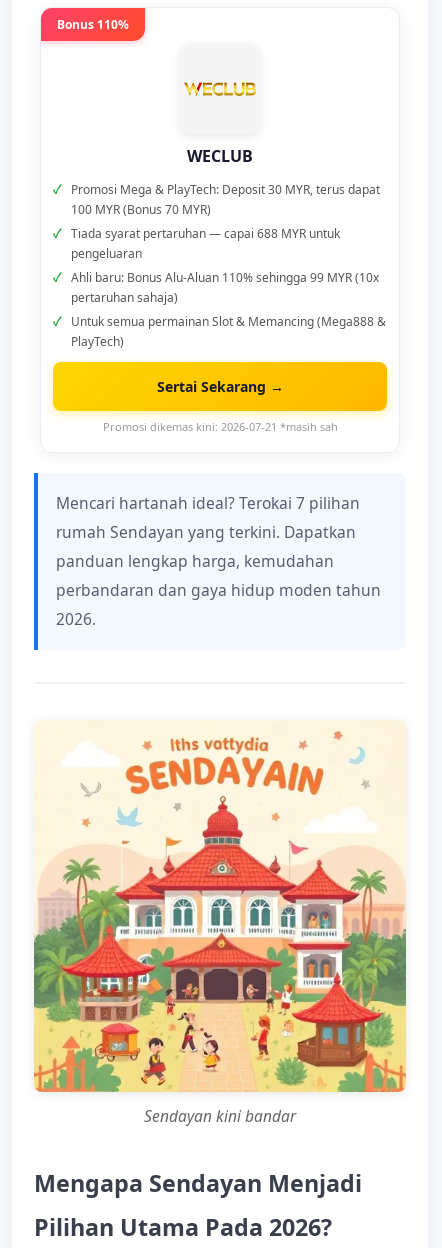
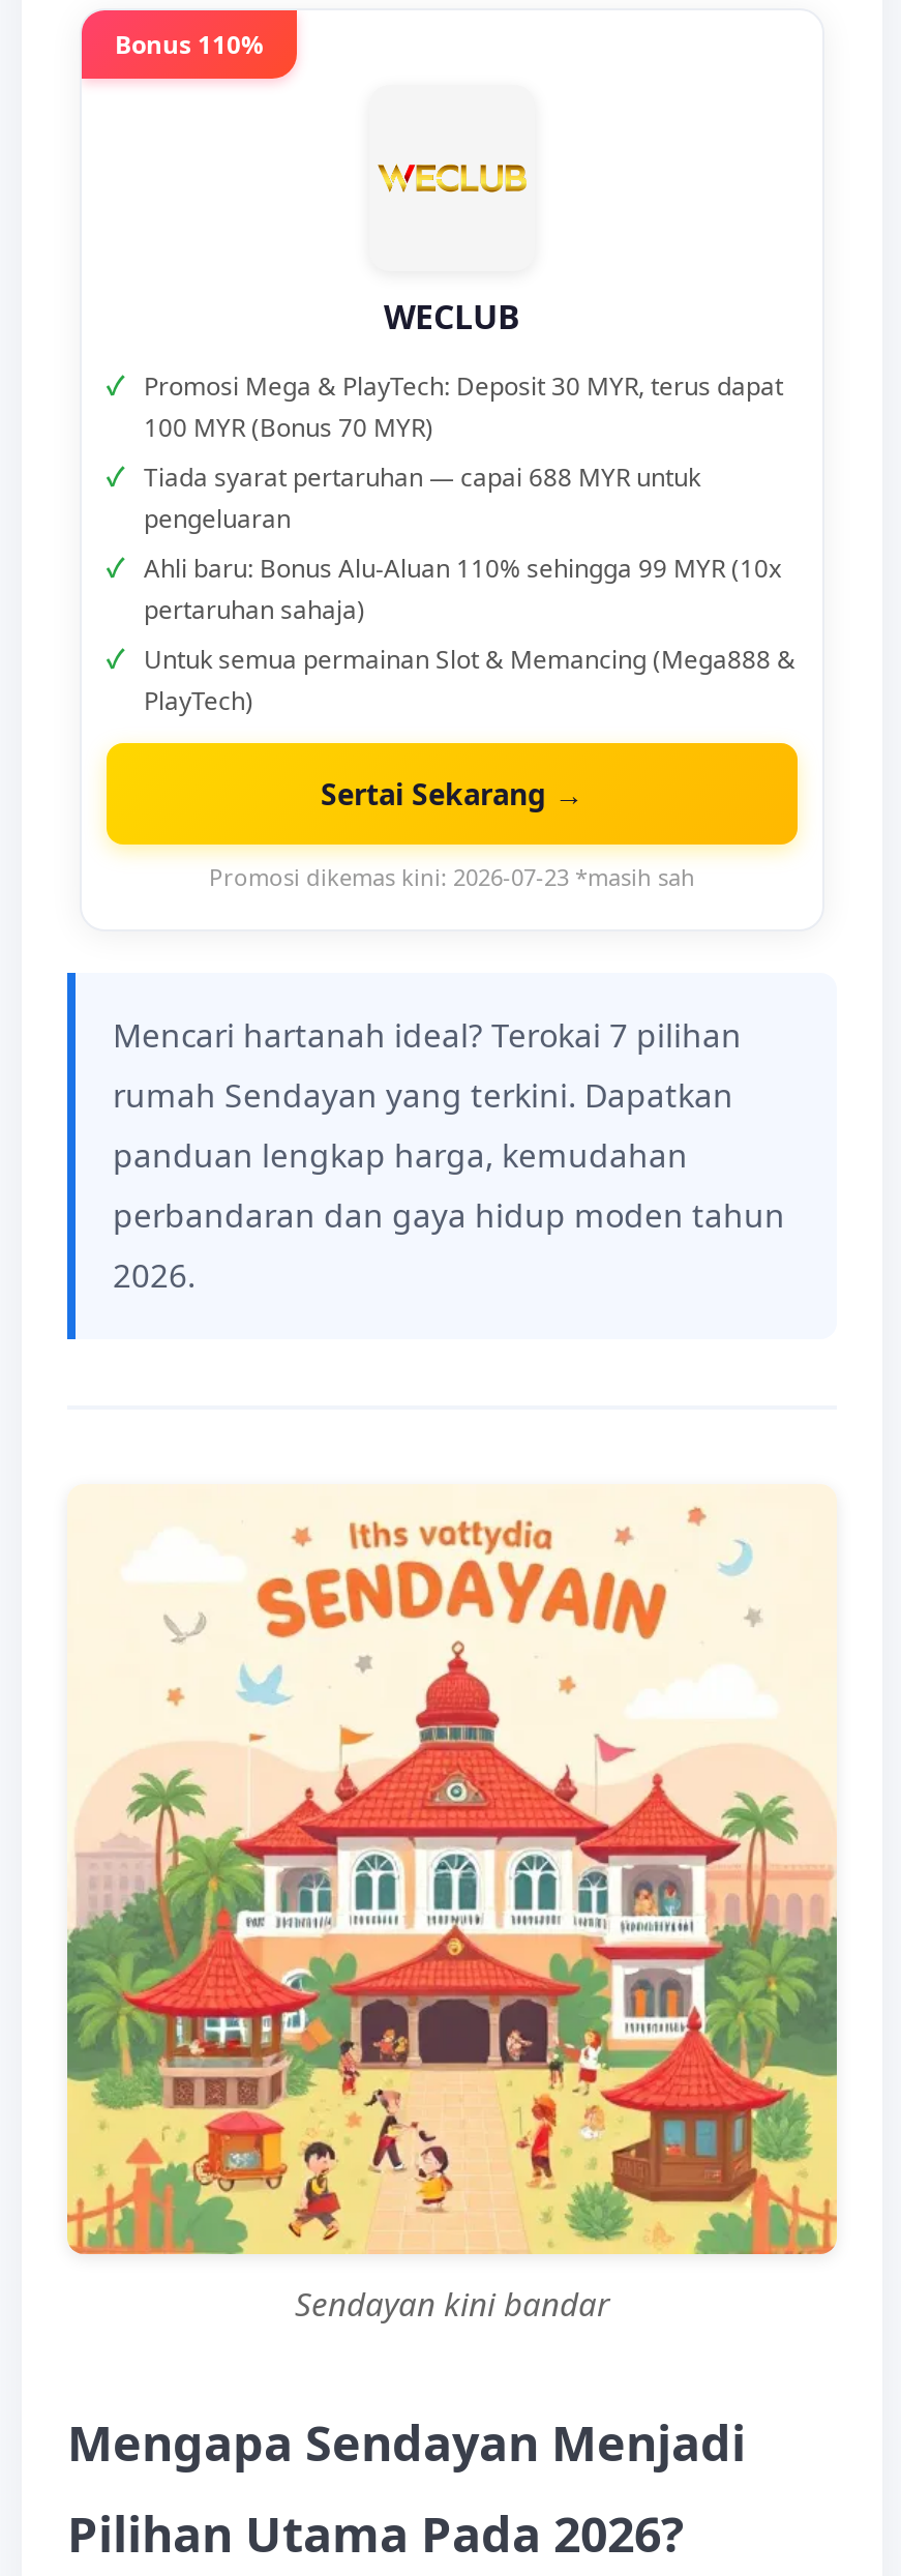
[102,419,337,434] Promosi dikemas kini: 2026-07-21 *masih sah -> [209,861,695,892] Promosi dikemas kini: 2026-07-23 *masih sah

